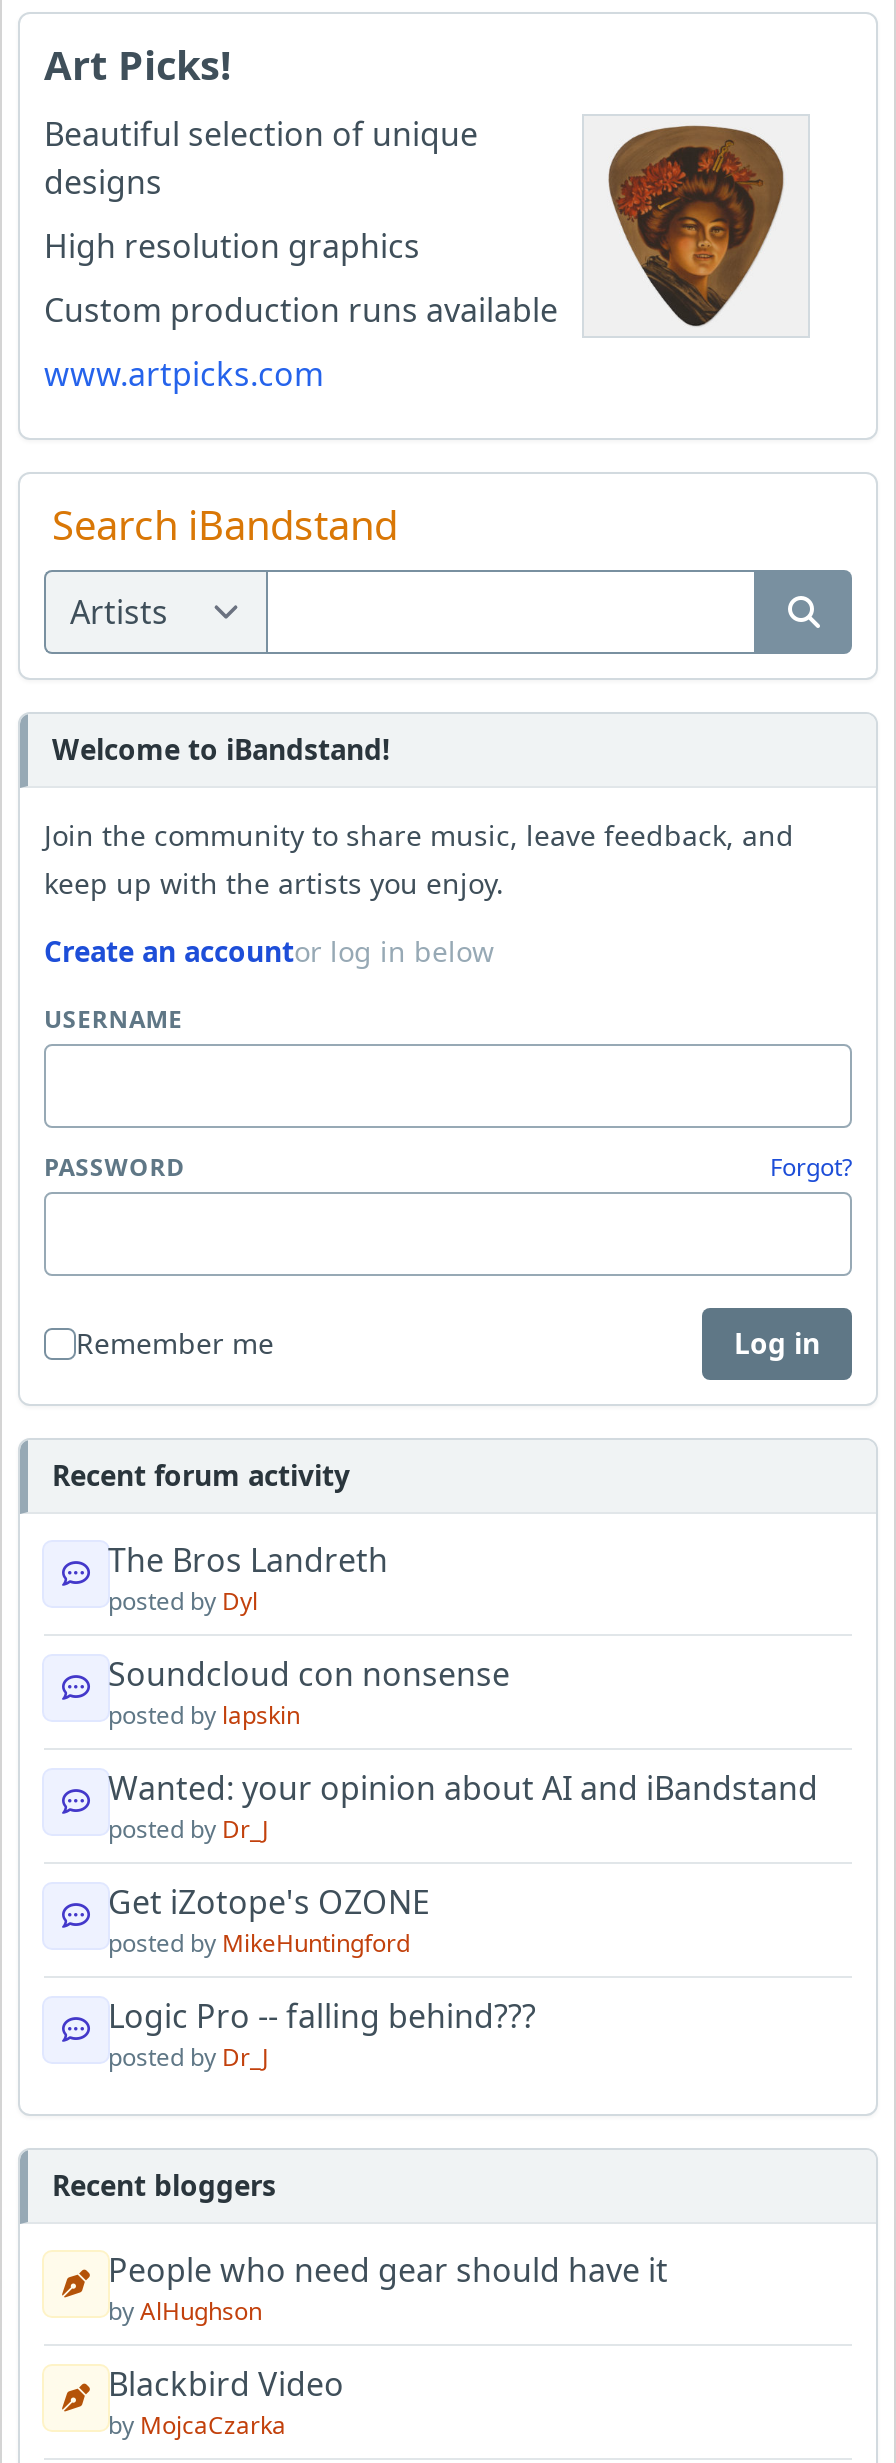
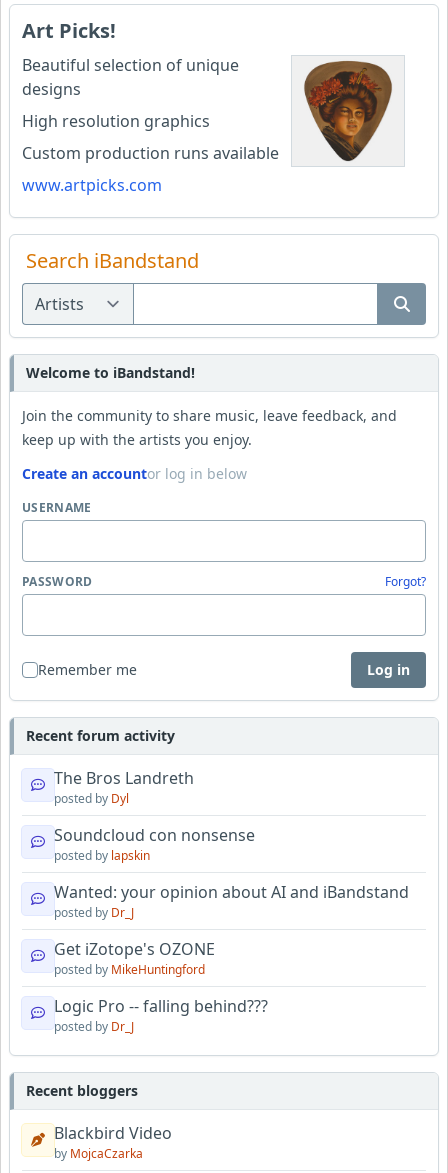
[108,2248,668,2328] People who need gear should have it | by AlHughson -> none

